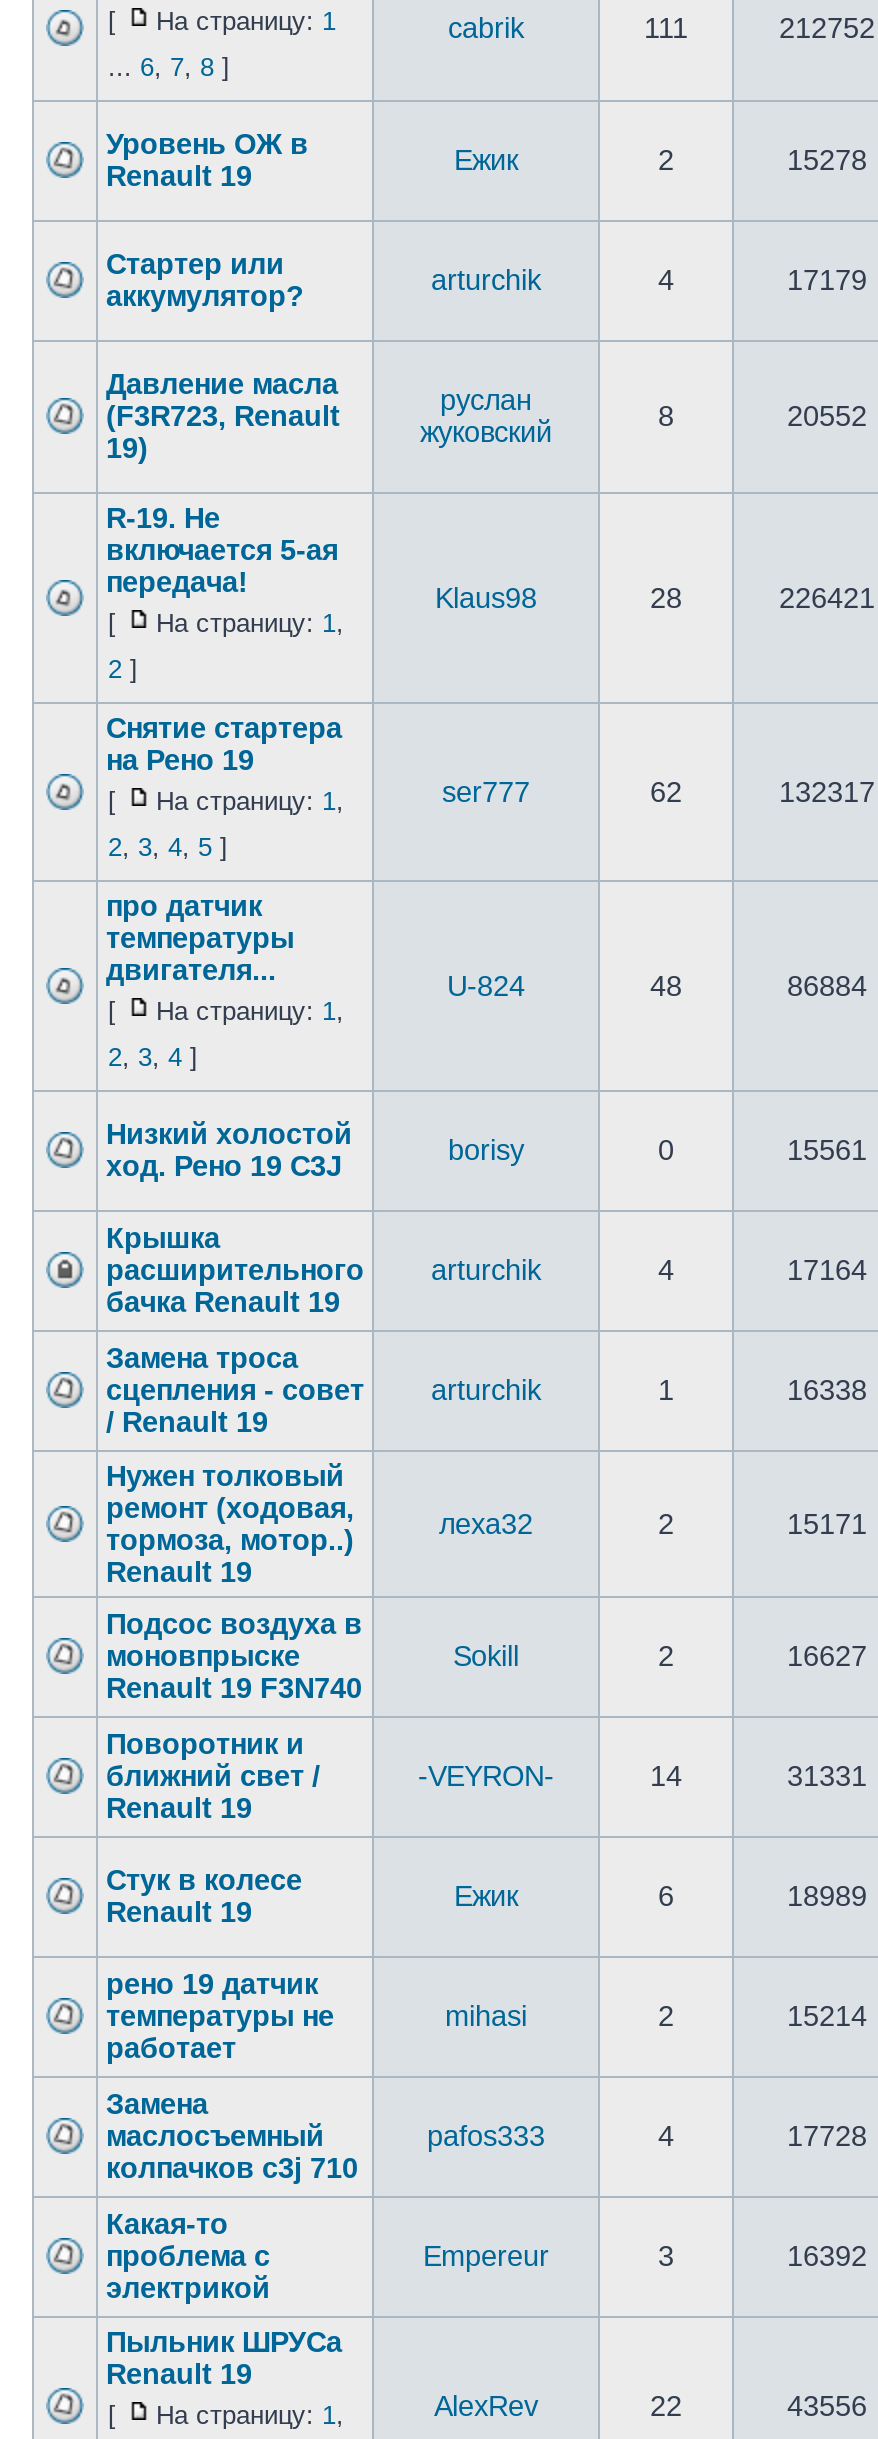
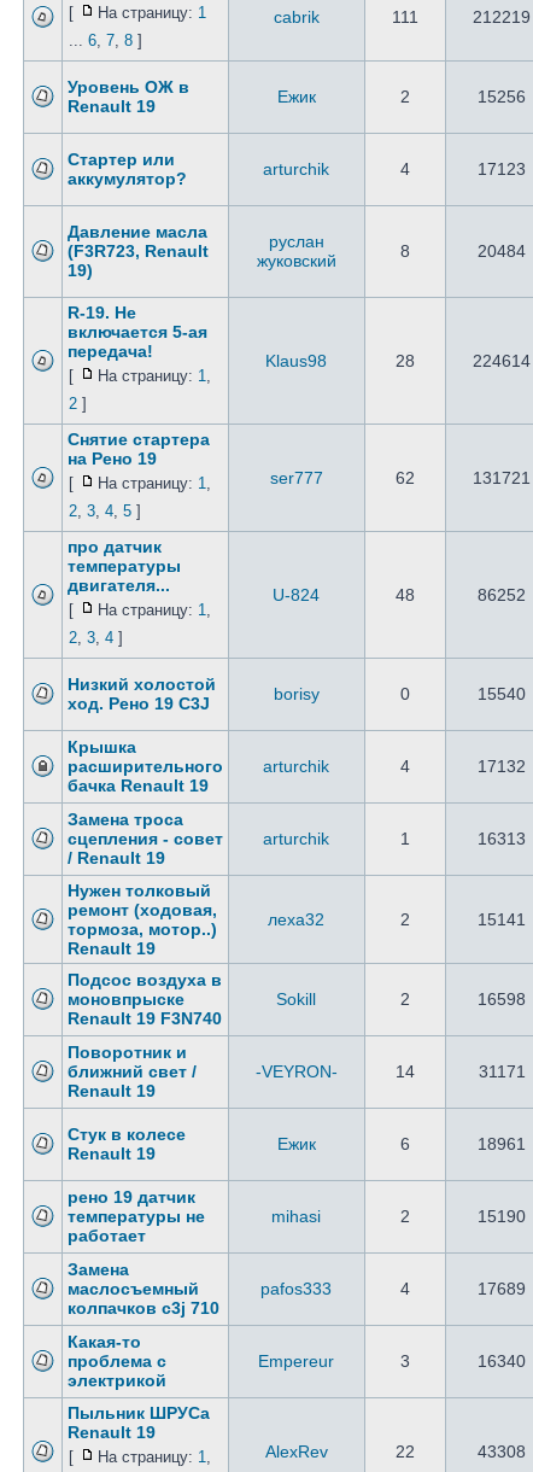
[779,12,875,44] 212752 -> [473,7,531,27] 212219
[787,144,867,176] 15278 -> [478,87,526,106] 15256
[787,264,867,296] 17179 -> [478,159,526,179] 17123
[787,400,867,432] 20552 -> [478,241,526,261] 20484
[779,582,875,614] 226421 -> [473,351,531,370] 224614
[779,776,875,808] 132317 -> [473,468,531,487] 131721
[787,970,867,1002] 86884 -> [478,585,526,604] 86252
[787,1134,867,1166] 15561 -> [478,684,526,703] 15540
[787,1254,867,1286] 17164 -> [478,757,526,776] 17132
[787,1374,867,1406] 16338 -> [478,829,526,848] 16313
[787,1508,867,1540] 15171 -> [478,910,526,929] 15141
[787,1640,867,1672] 16627 -> [478,989,526,1009] 16598
[787,1760,867,1792] 31331 -> [479,1062,526,1081] 31171
[787,1880,867,1912] 18989 -> [478,1134,526,1153] 18961
[787,2000,867,2032] 15214 -> [478,1207,526,1226] 15190
[787,2120,867,2152] 17728 -> [478,1279,526,1298] 17689
[787,2240,867,2272] 16392 -> [478,1351,526,1371] 16340
[787,2390,867,2422] 43556 -> [478,1442,526,1461] 43308

